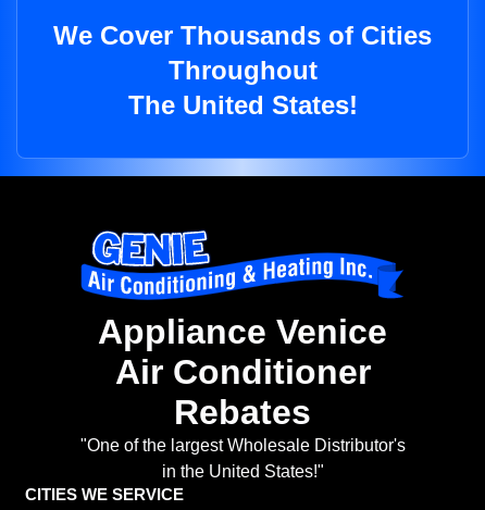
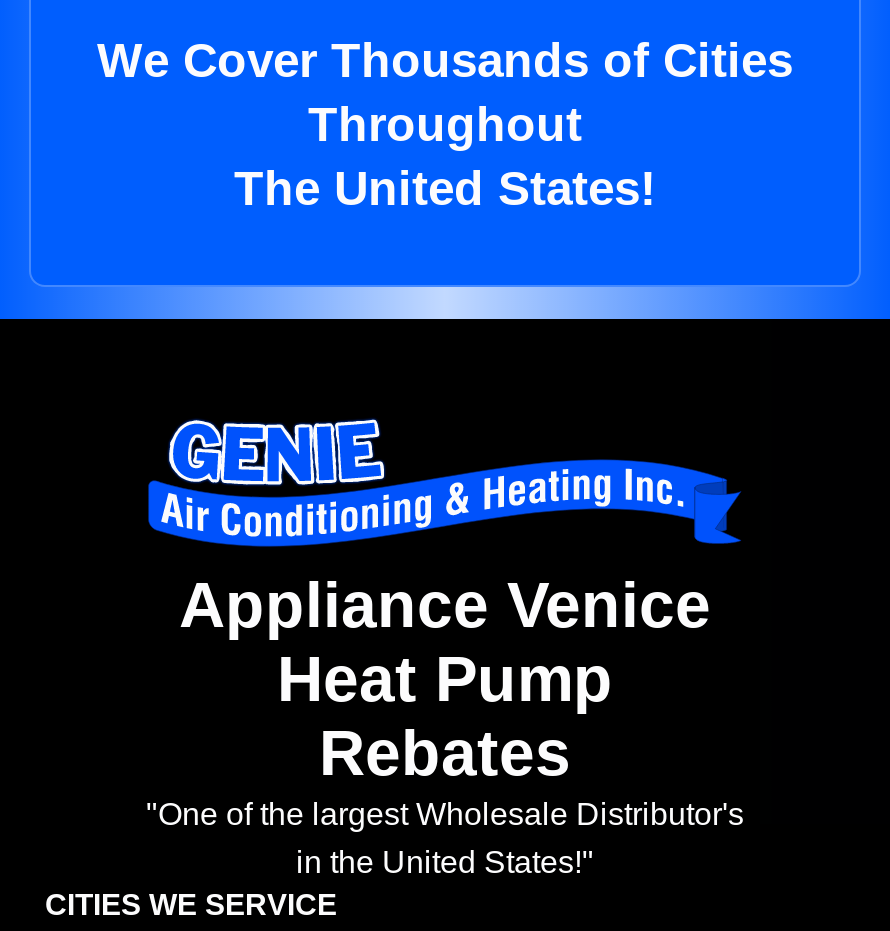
[115,353,370,392] Air Conditioner -> [277,644,613,716] Heat Pump

